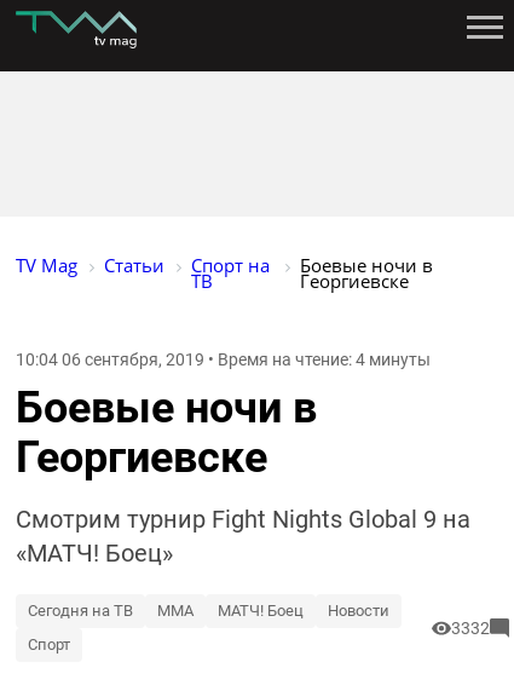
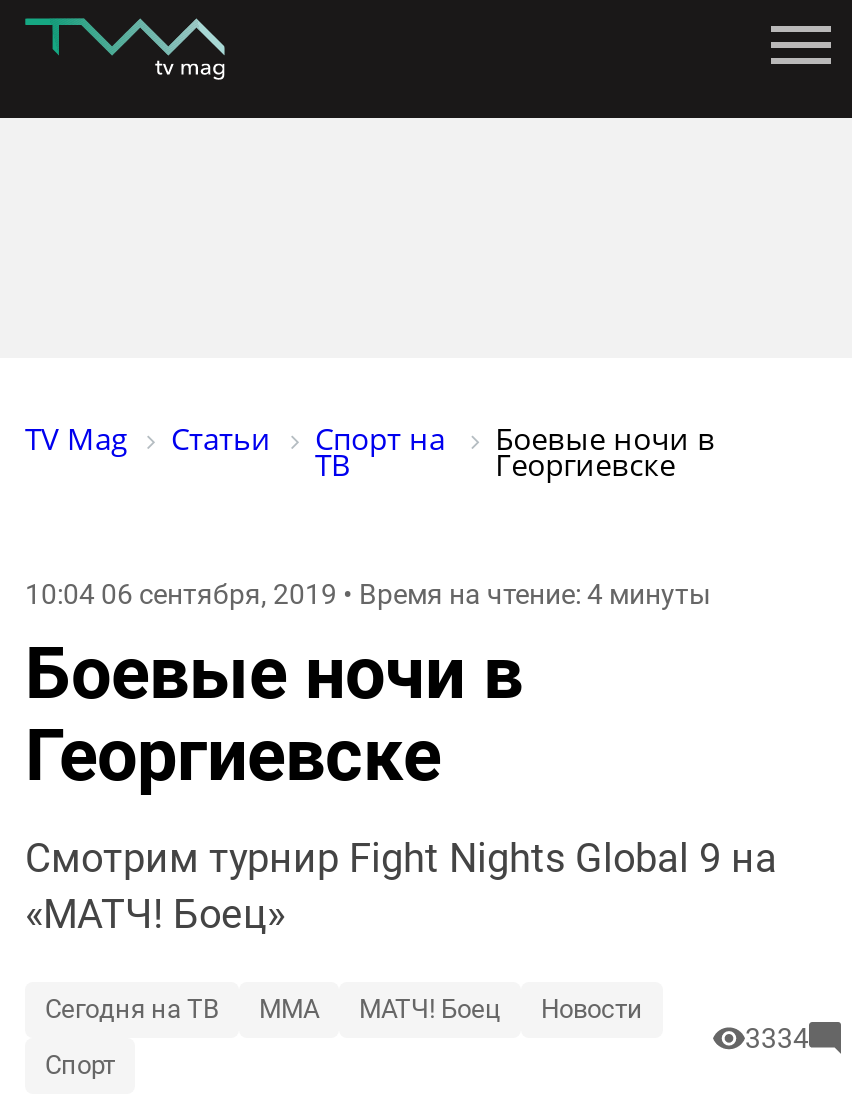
[451,618,490,638] 3332 -> [745,1022,809,1054] 3334

